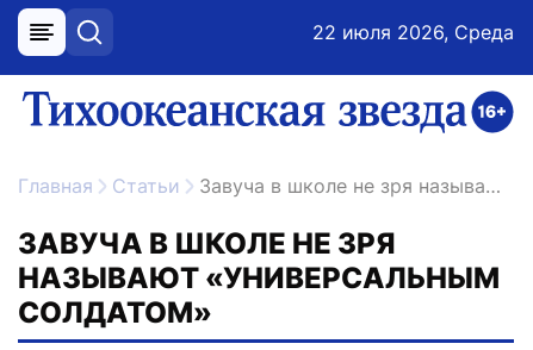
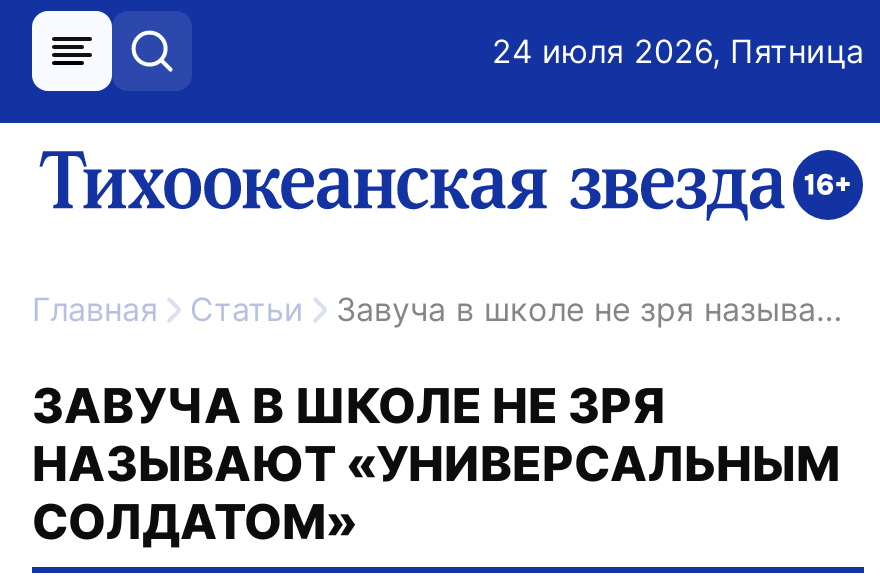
[312,20,514,44] 22 июля 2026, Среда -> [492,31,864,71] 24 июля 2026, Пятница

